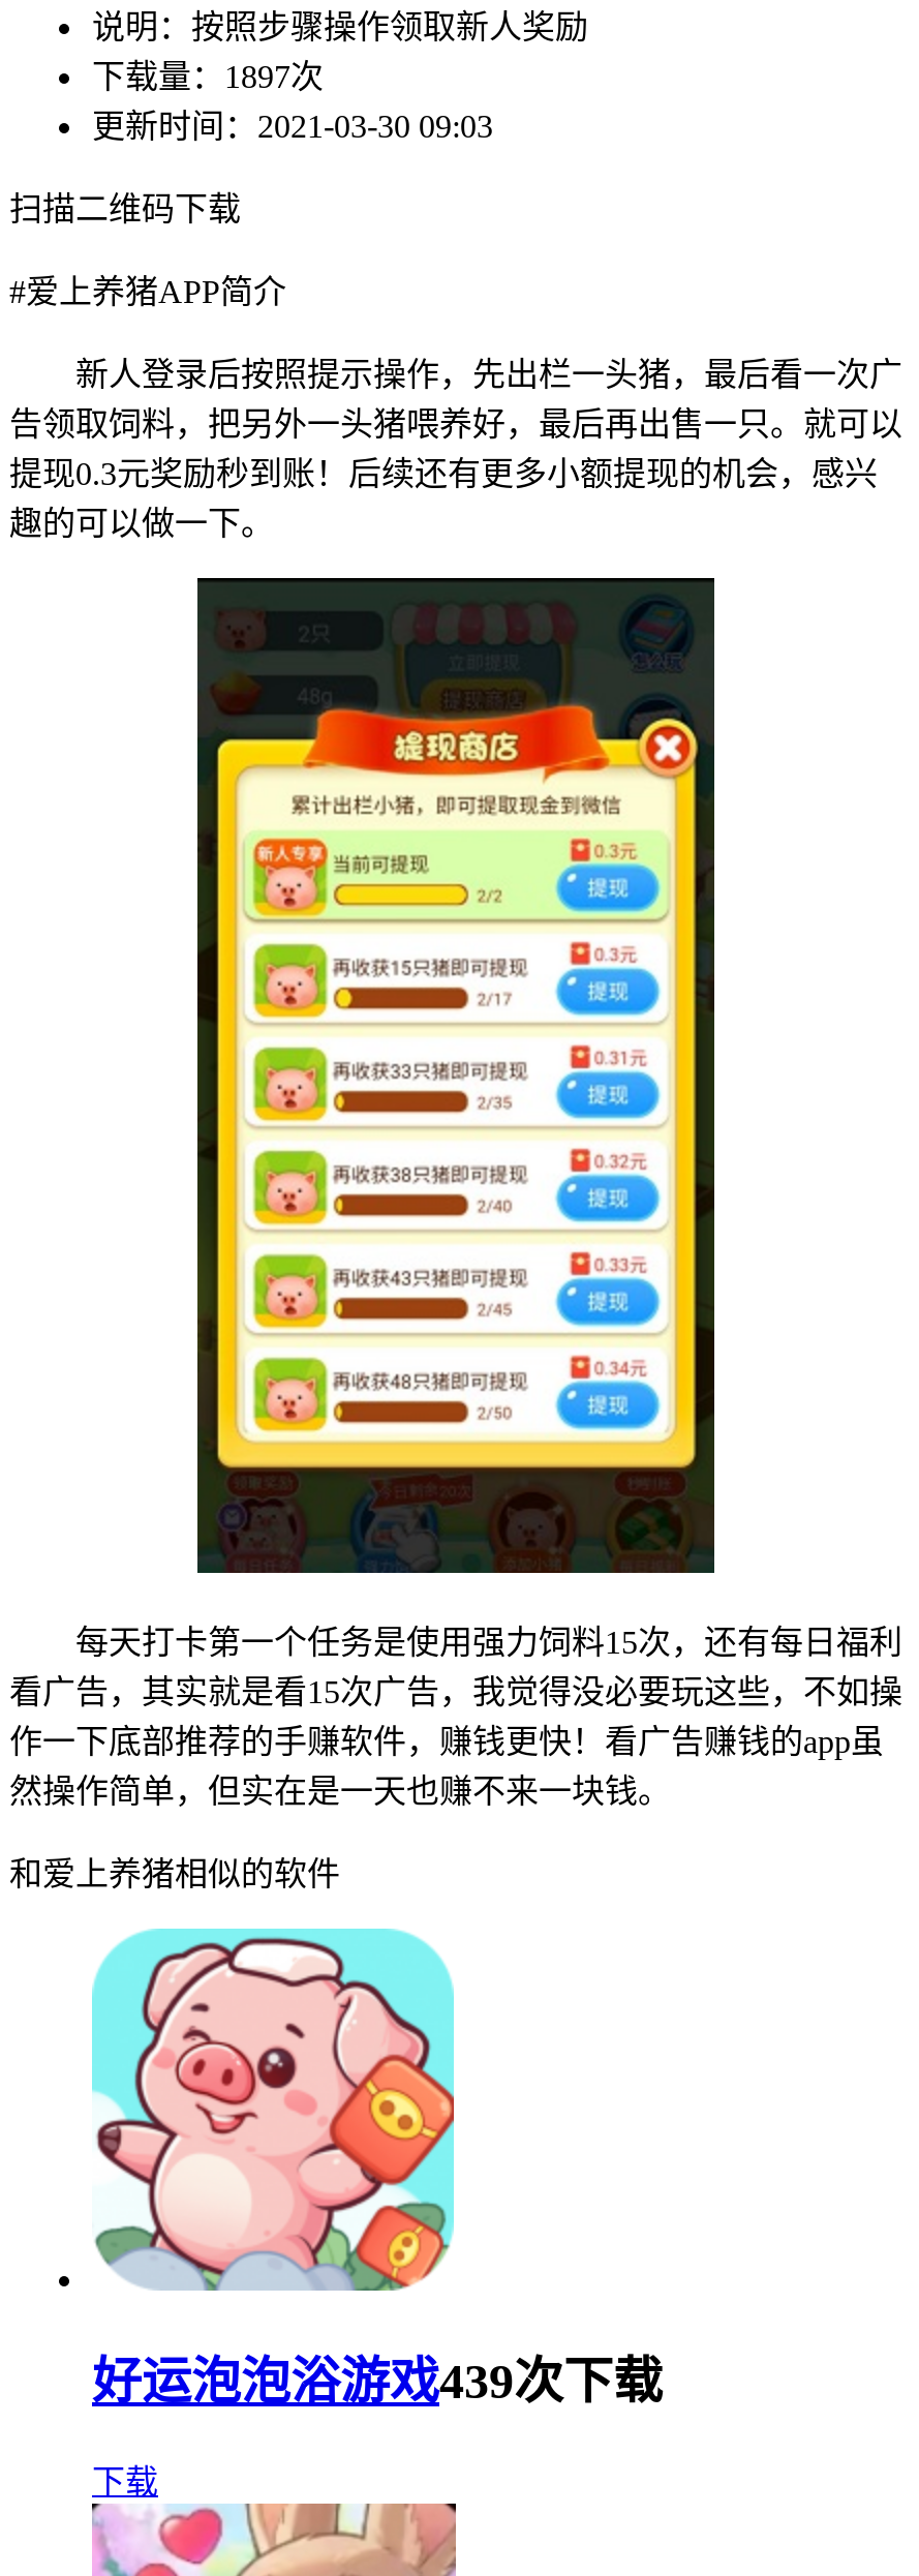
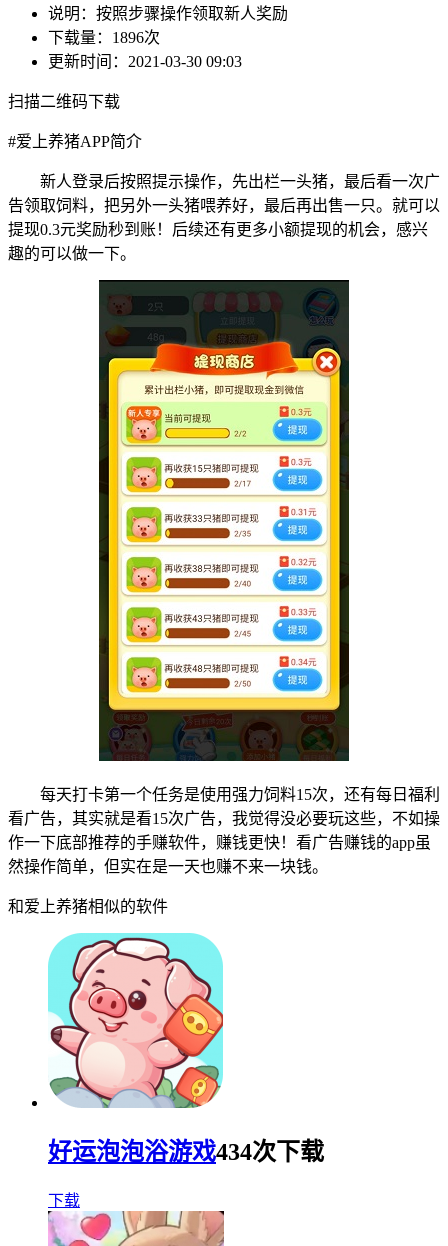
[92,59,324,94] 下载量：1897次 -> [48,29,160,46] 下载量：1896次
[92,2354,663,2408] 好运泡泡浴游戏439次下载 -> [48,1139,324,1165] 好运泡泡浴游戏434次下载

